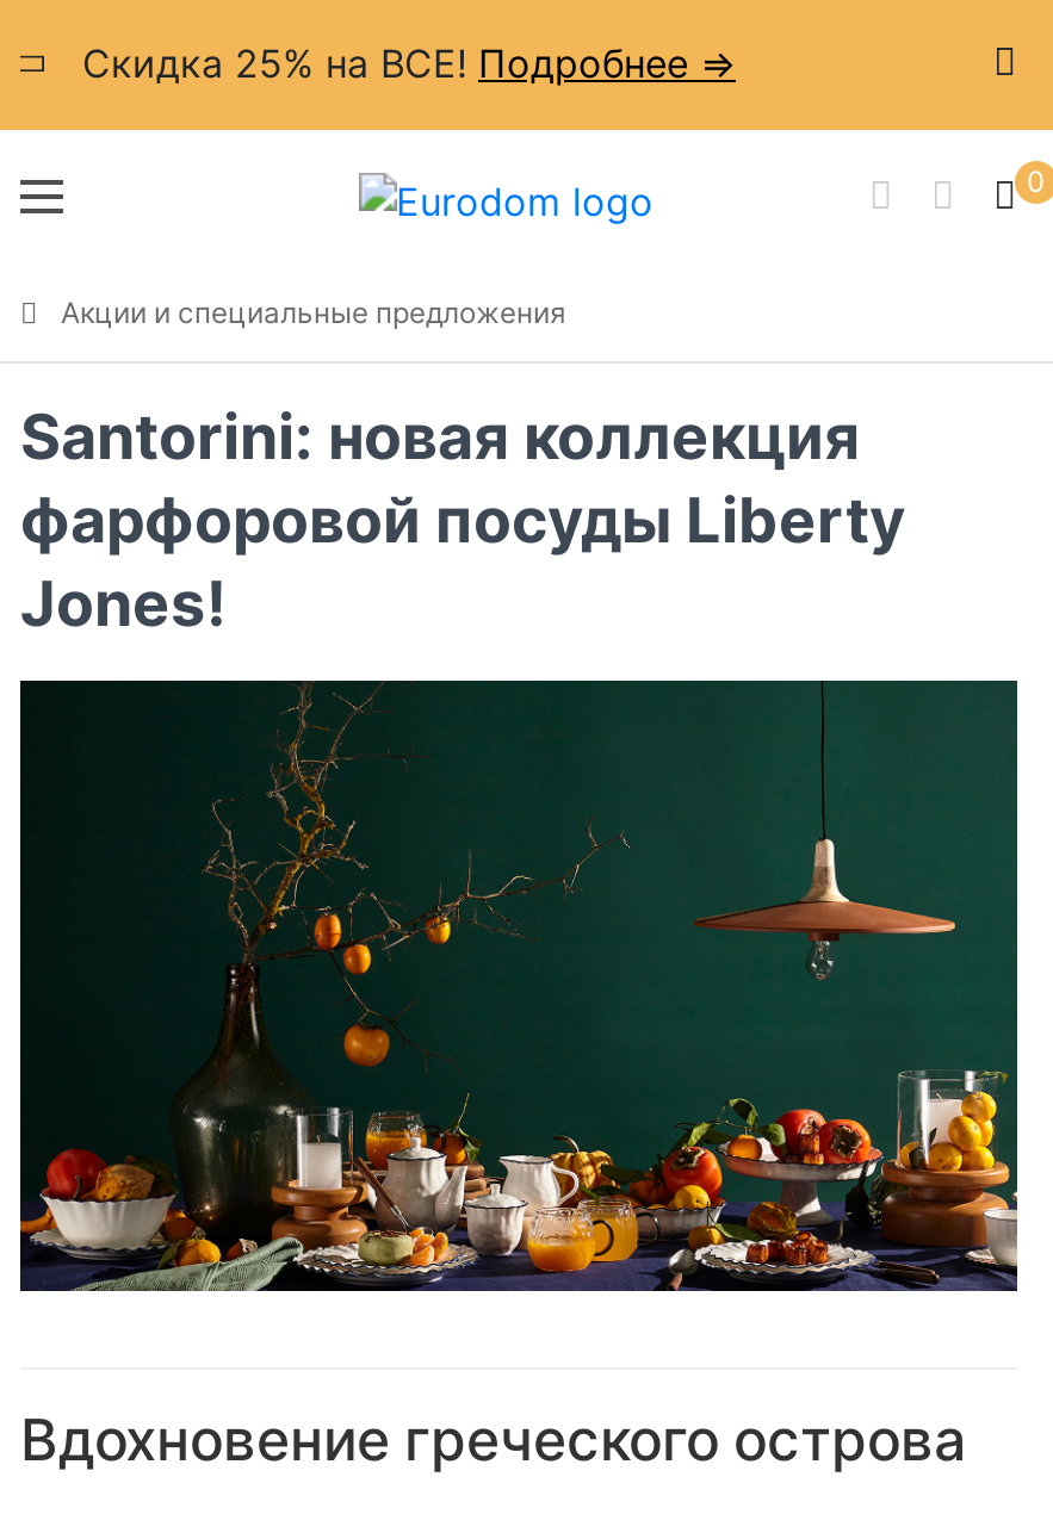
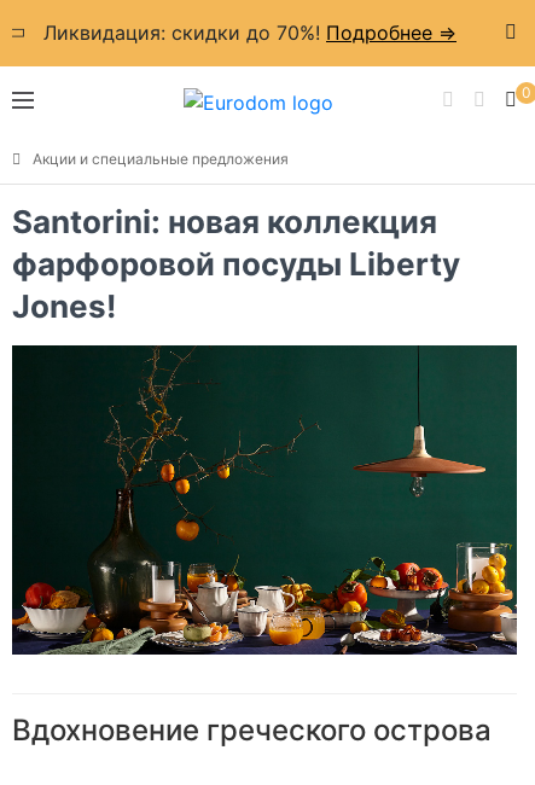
[82,39,736,87] Скидка 25% на ВСЕ! Подробнее => -> [43,21,457,45] Ликвидация: cкидки до 70%! Подробнее =>

